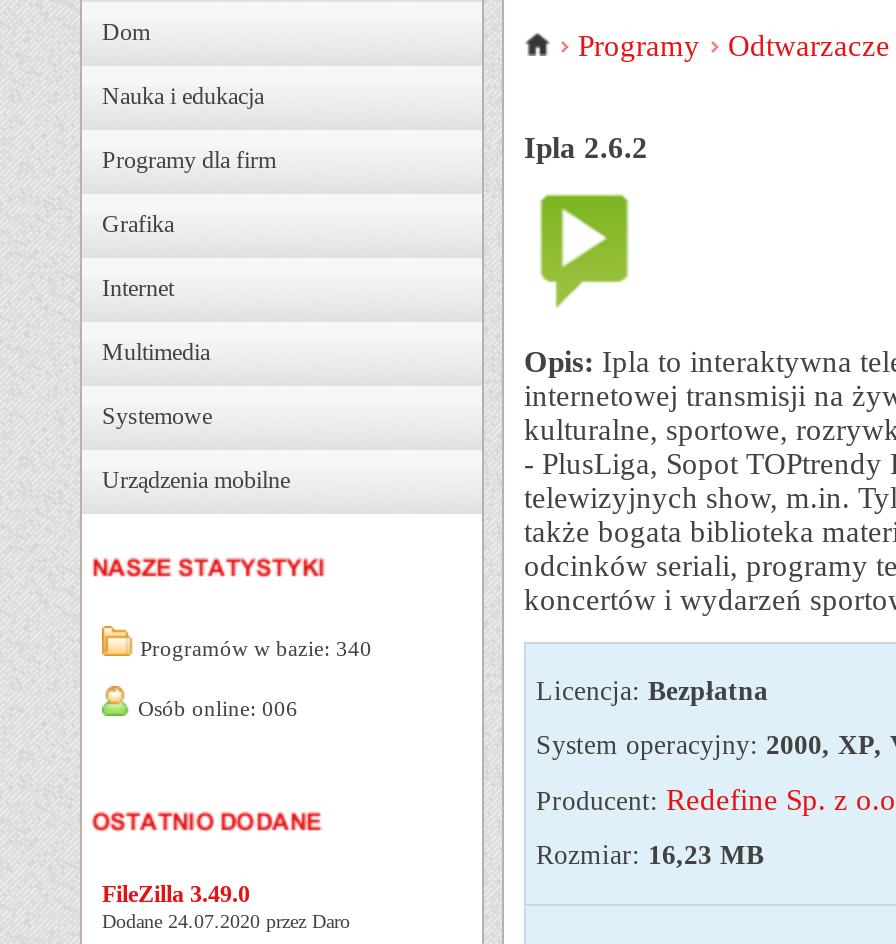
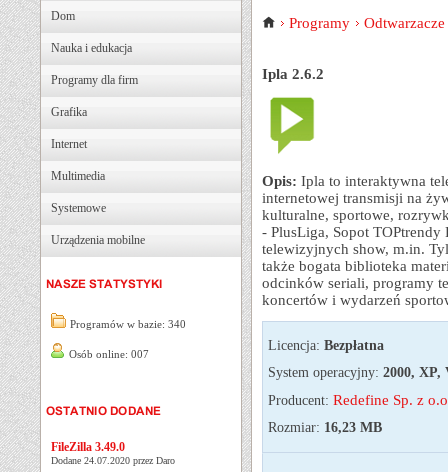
[132,696,298,720] Osób online: 006 -> [66,348,149,360] Osób online: 007

